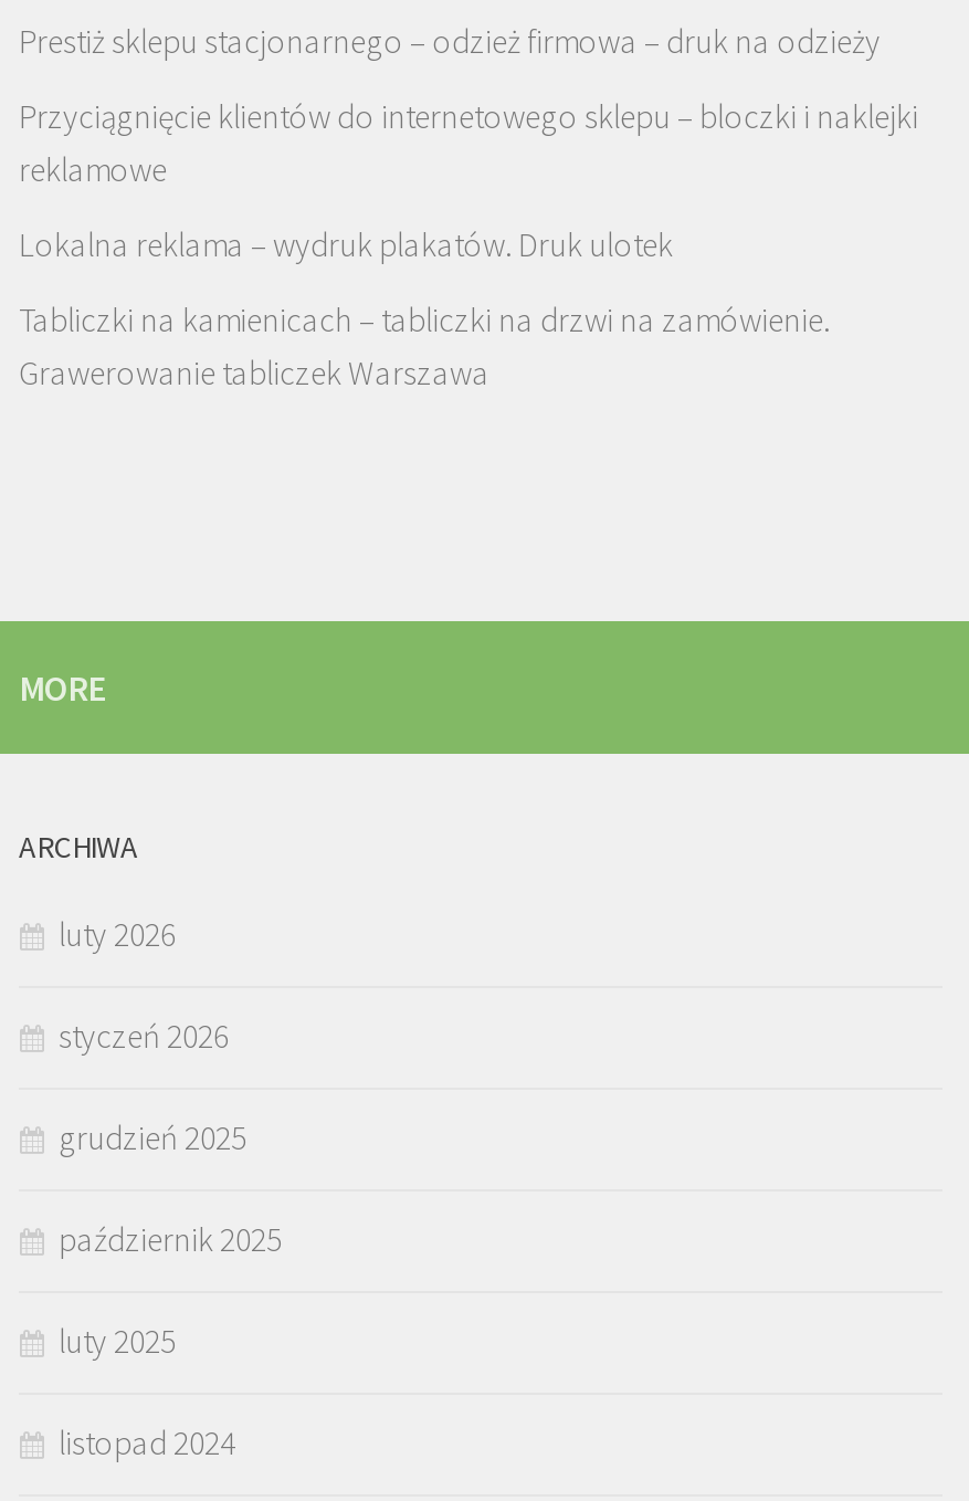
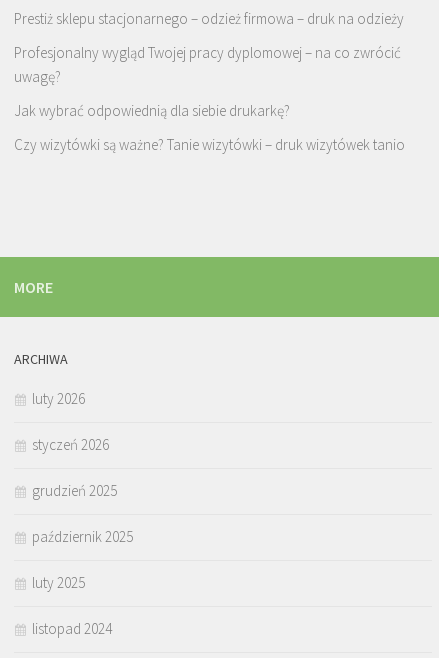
[19,95,918,190] Przyciągnięcie klientów do internetowego sklepu – bloczki i naklejki | reklamowe -> [14,43,401,86] Profesjonalny wygląd Twojej pracy dyplomowej – na co zwrócić | uwagę?
[19,223,673,265] Lokalna reklama – wydruk plakatów. Druk ulotek -> [14,101,290,120] Jak wybrać odpowiednią dla siebie drukarkę?
[19,298,830,393] Tabliczki na kamienicach – tabliczki na drzwi na zamówienie. | Grawerowanie tabliczek Warszawa -> [14,135,405,154] Czy wizytówki są ważne? Tanie wizytówki – druk wizytówek tanio

